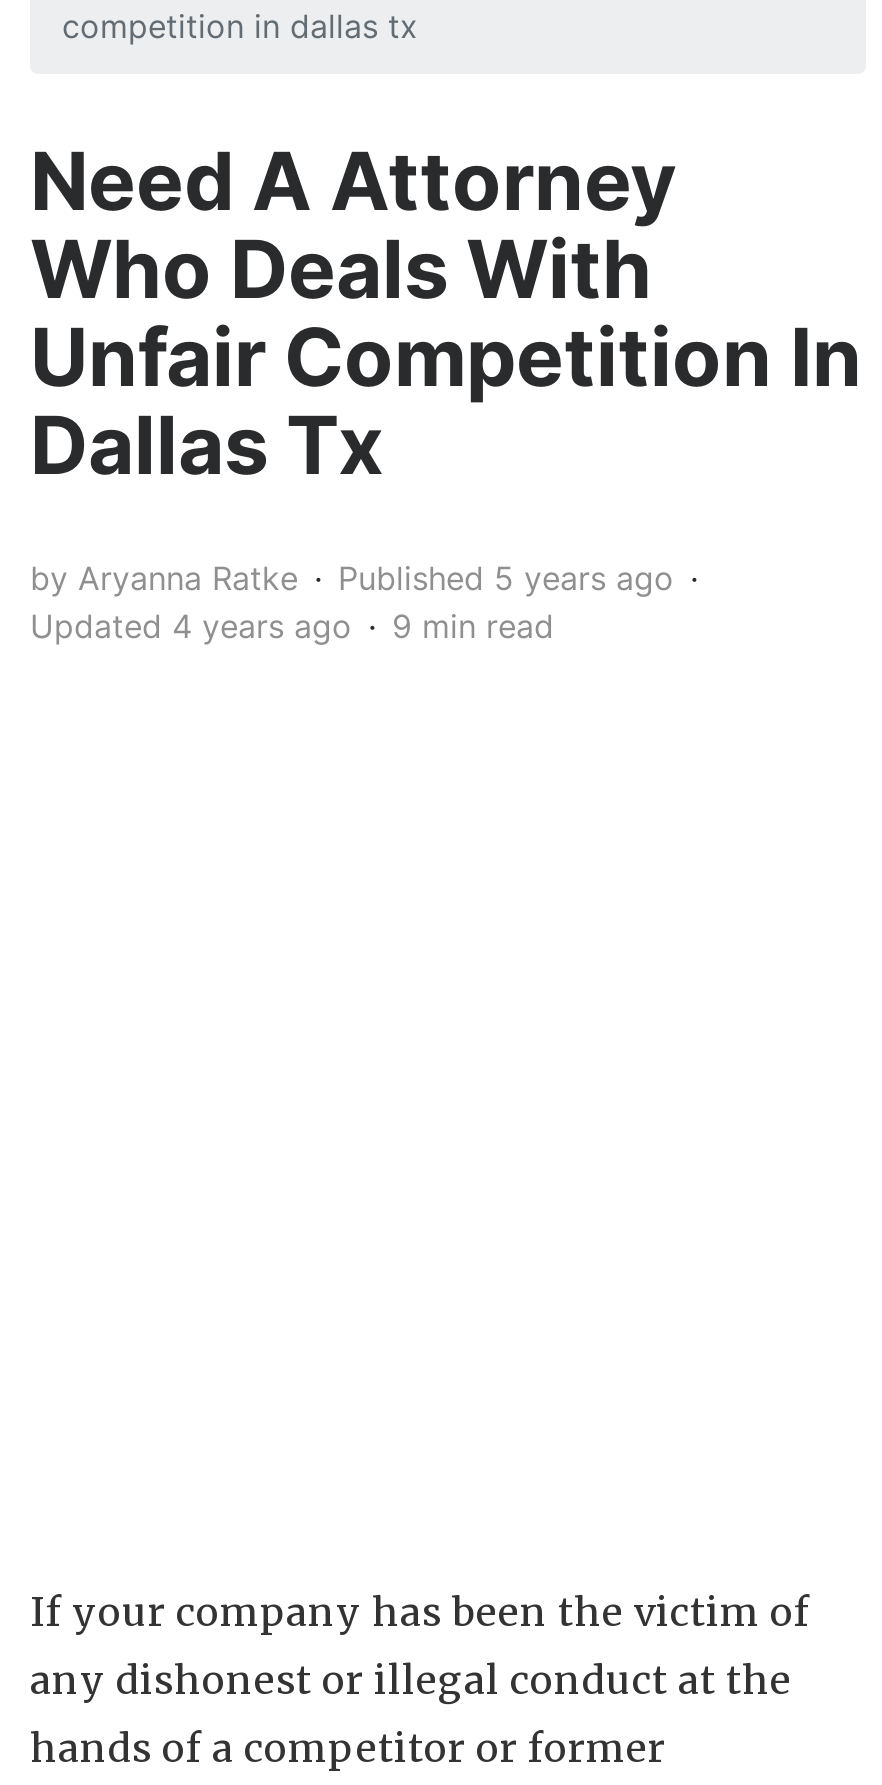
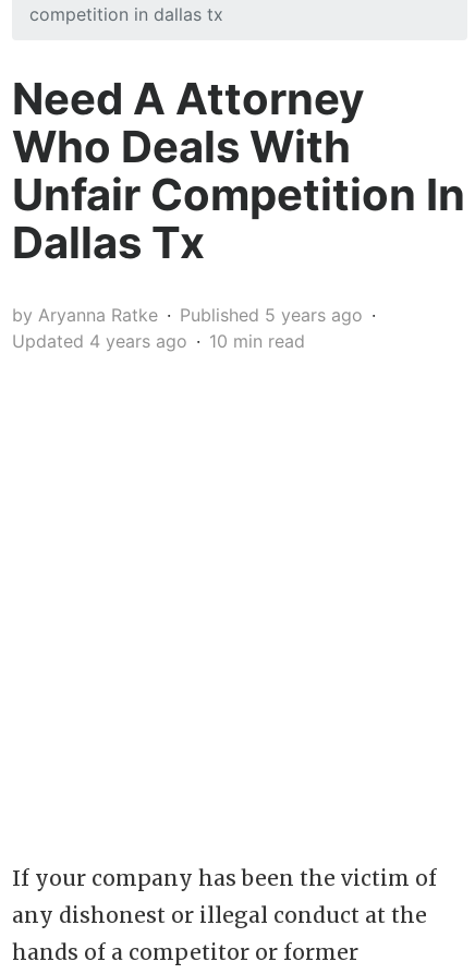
[30,606,554,646] Updated 4 years ago 9 min read -> [12,330,305,352] Updated 4 years ago 10 min read

